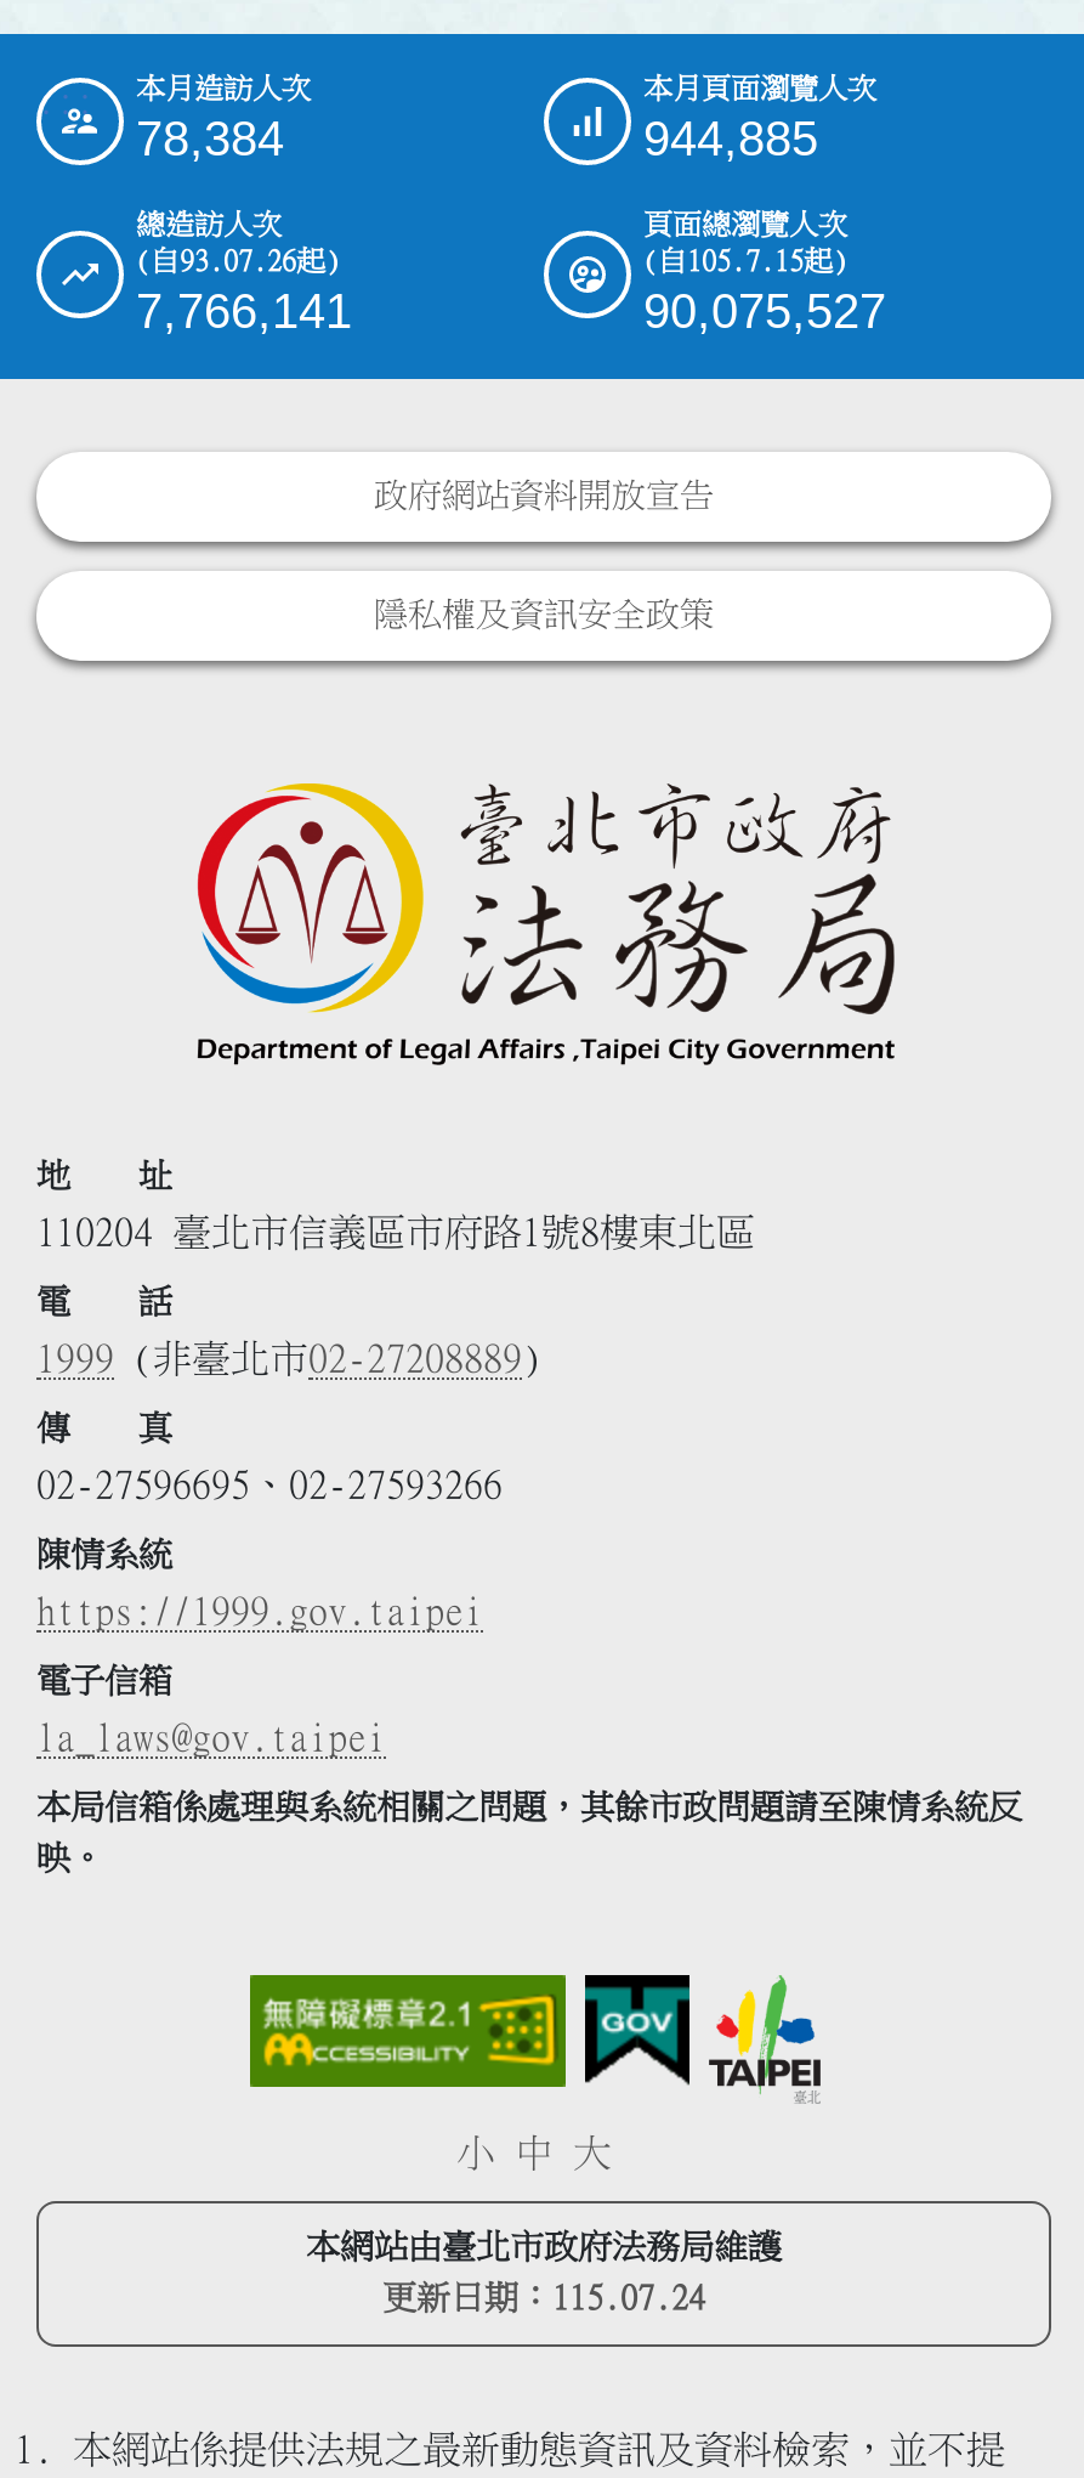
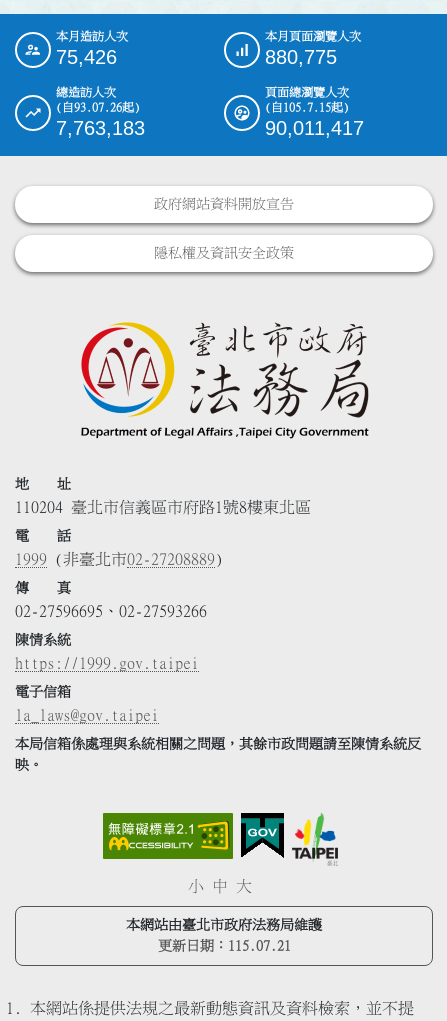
[136,113,284,166] 78,384 -> [56,46,117,68] 75,426
[643,113,818,166] 944,885 -> [265,46,337,68] 880,775
[136,285,352,339] 7,766,141 -> [56,117,145,139] 7,763,183
[643,285,886,339] 90,075,527 -> [265,117,364,139] 90,011,417
[382,2280,705,2314] 更新日期：115.07.24 -> [157,938,290,952] 更新日期：115.07.21

